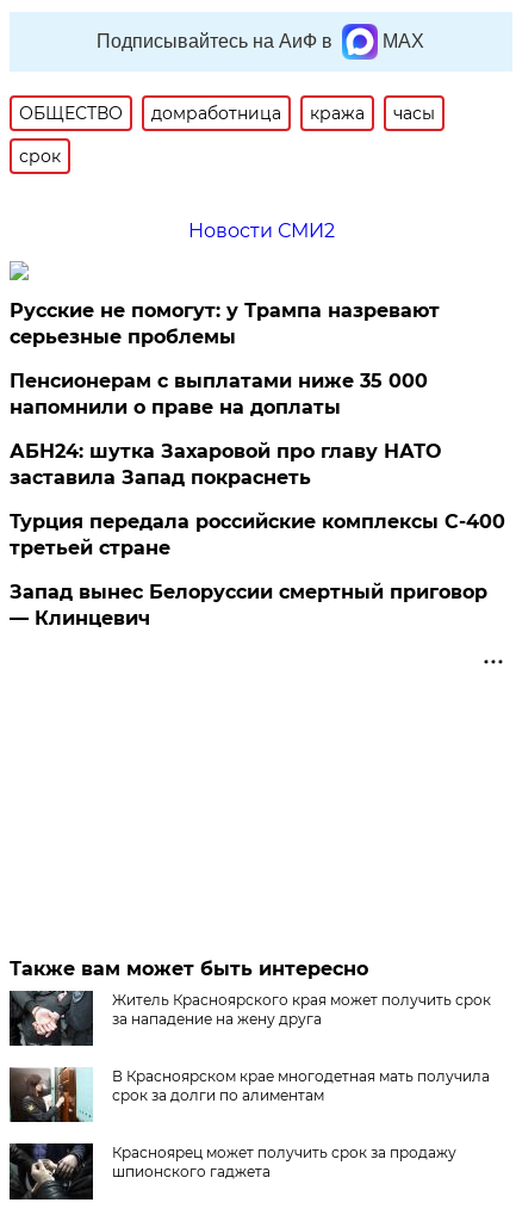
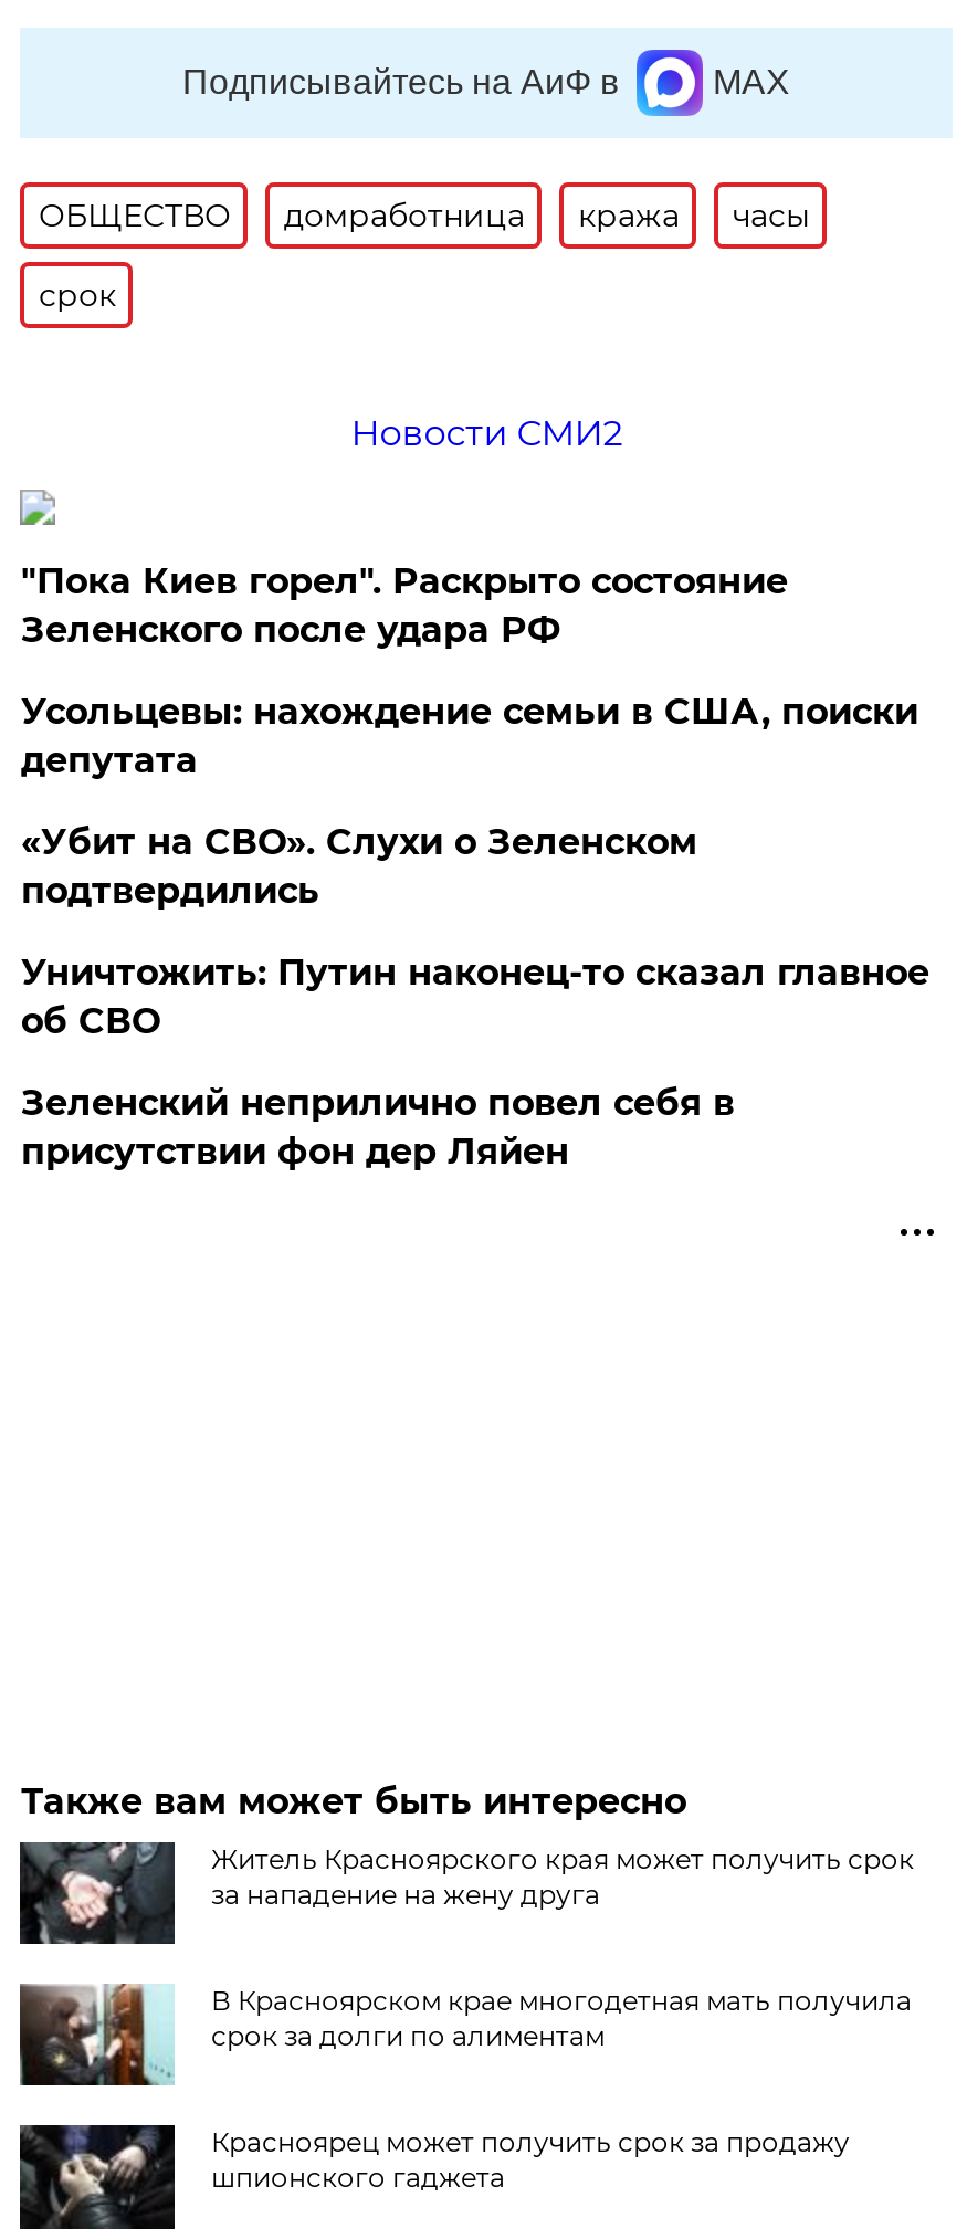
[10,299,440,348] Русские не помогут: у Трампа назревают | серьезные проблемы -> [21,560,788,651] "Пока Киев горел". Раскрыто состояние | Зеленского после удара РФ
[10,370,428,418] Пенсионерам с выплатами ниже 35 000 | напомнили о праве на доплаты -> [21,690,918,781] Усольцевы: нахождение семьи в США, поиски | депутата
[10,440,441,489] АБН24: шутка Захаровой про главу НАТО | заставила Запад покраснеть -> [21,821,697,912] «Убит на СВО». Слухи о Зеленском | подтвердились
[10,510,506,559] Турция передала российские комплексы С-400 | третьей стране -> [21,951,929,1042] Уничтожить: Путин наконец-то сказал главное | об СВО
[10,581,488,629] Запад вынес Белоруссии смертный приговор | — Клинцевич -> [21,1082,735,1172] Зеленский неприлично повел cебя в | присутствии фон дер Ляйен

